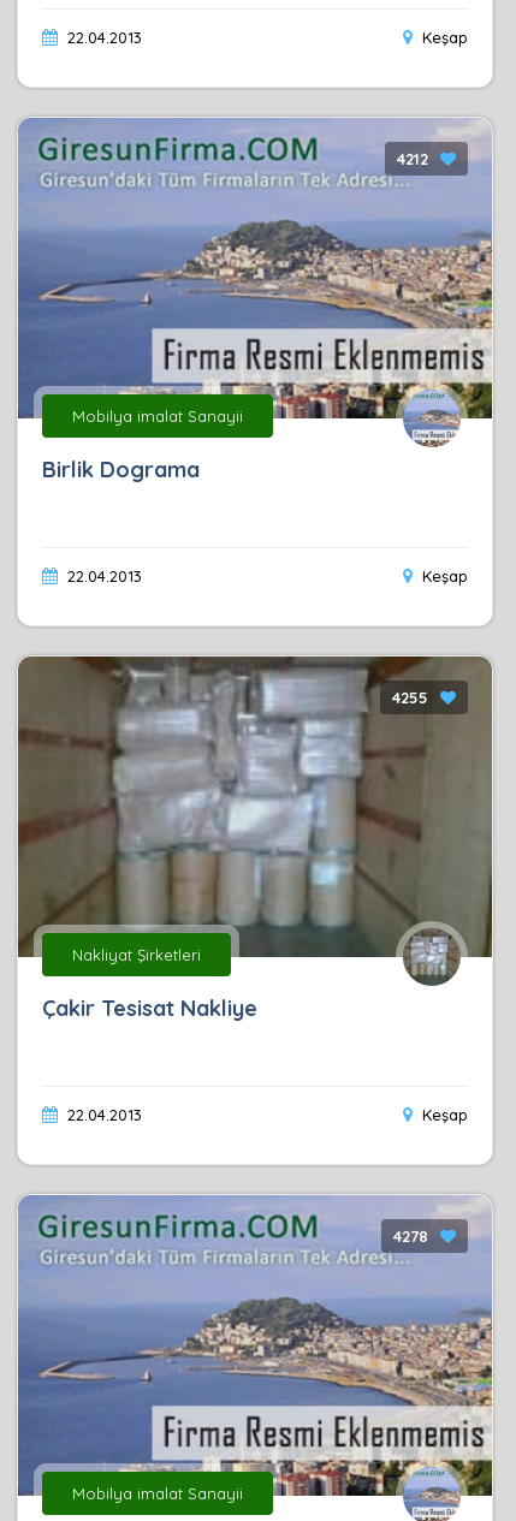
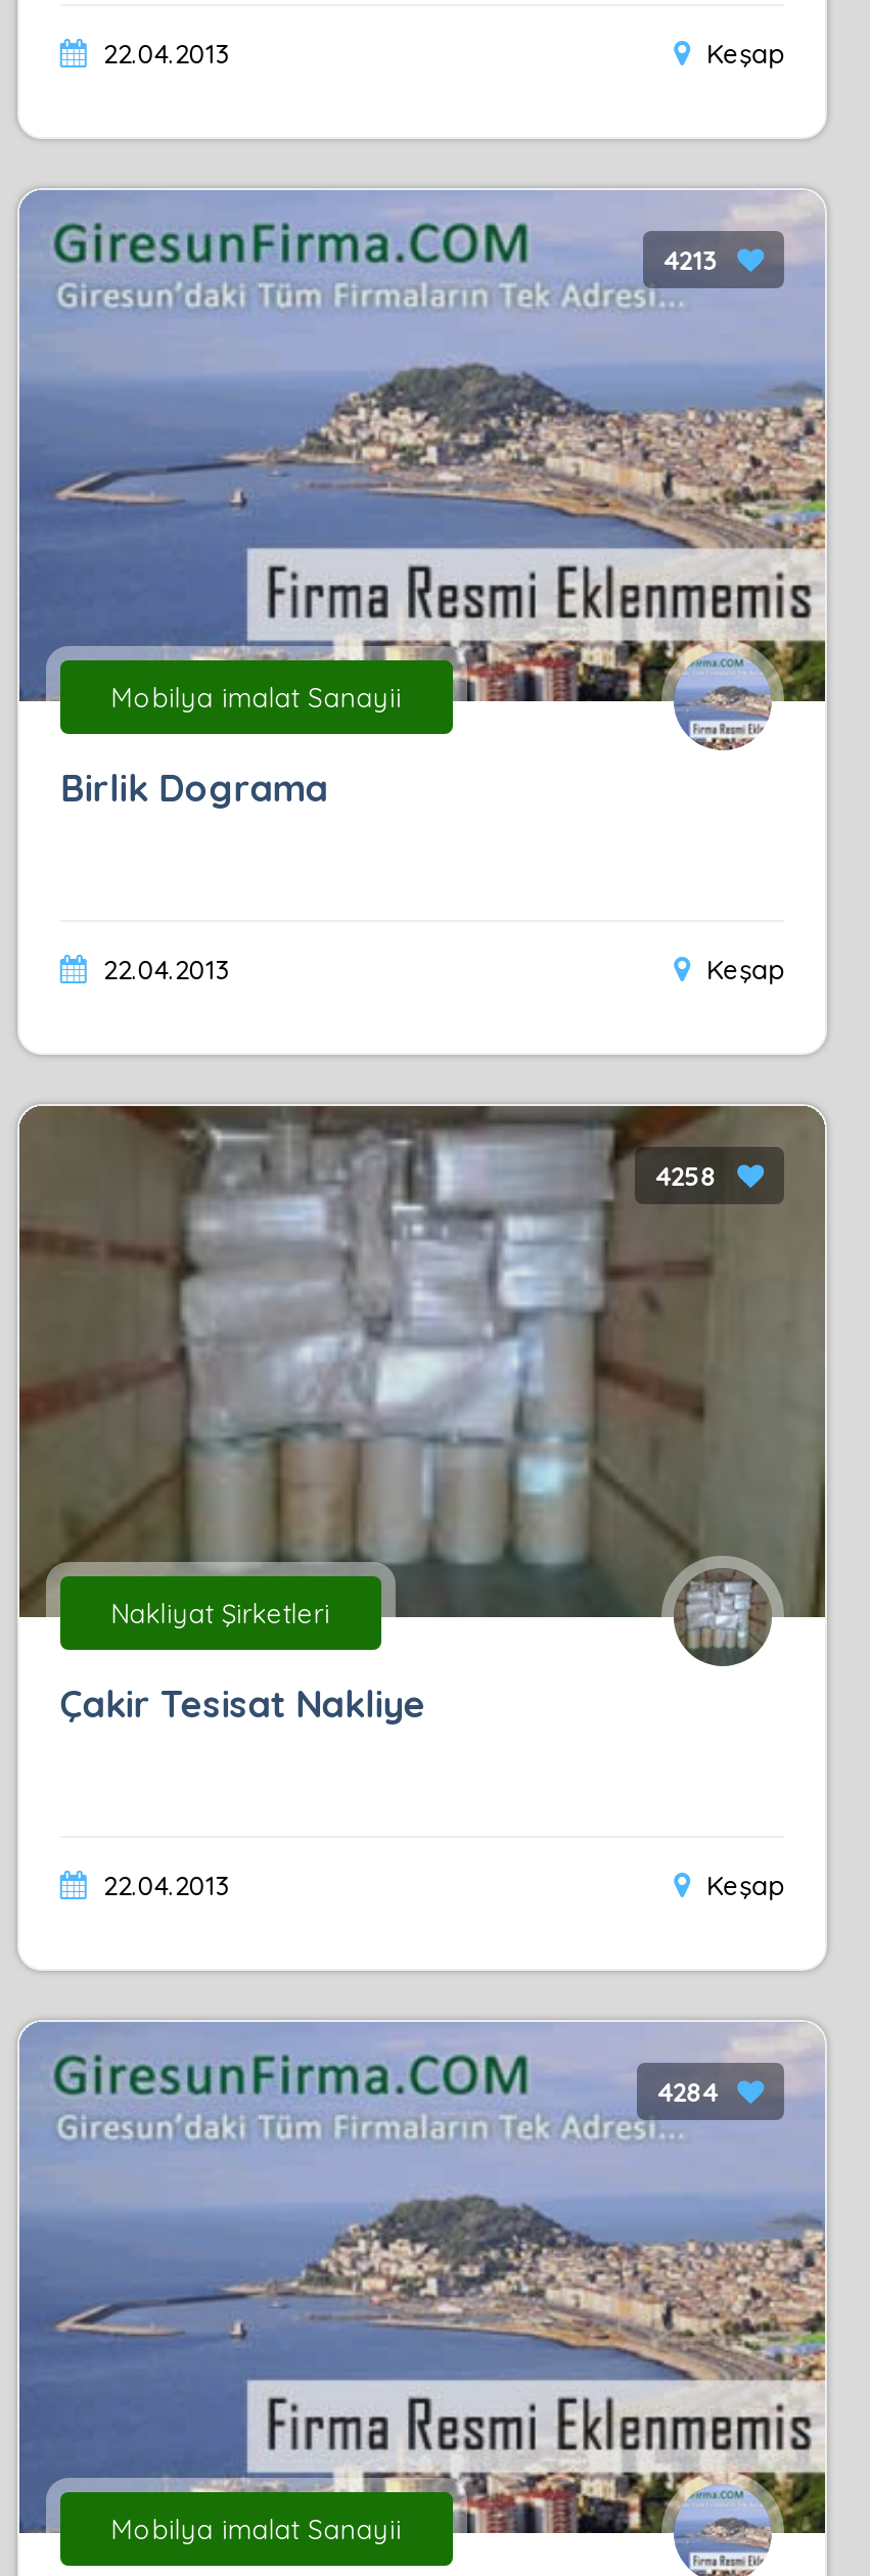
[397,149,428,168] 4212 -> [664,243,717,276] 4213
[392,688,428,707] 4255 -> [656,1159,717,1192] 4258
[393,1226,428,1246] 4278 -> [658,2075,717,2108] 4284

